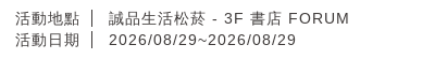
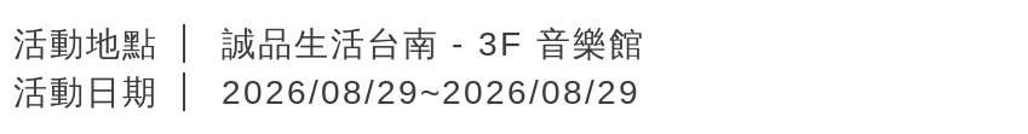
[109,10,350,27] 誠品生活松菸 - 3F 書店 FORUM -> [222,24,645,63] 誠品生活台南 - 3F 音樂館

